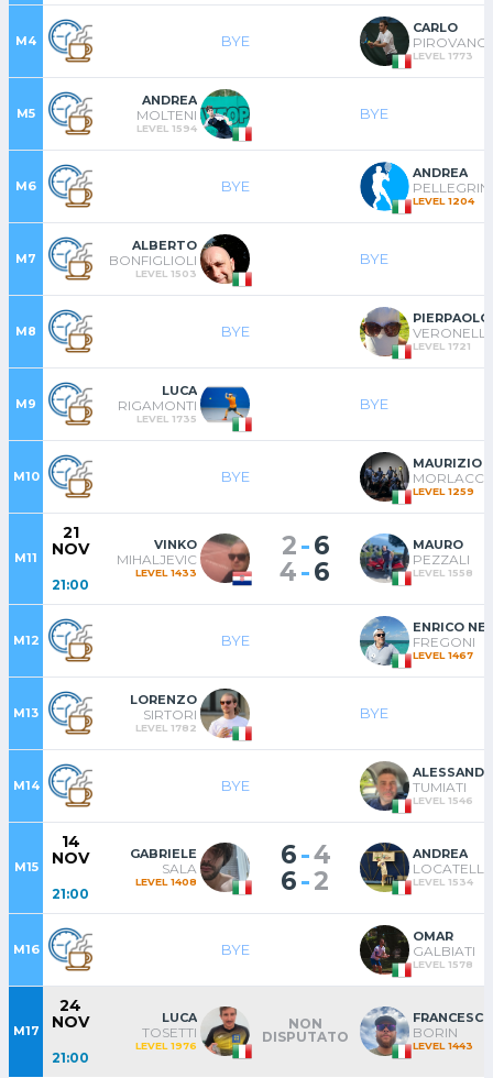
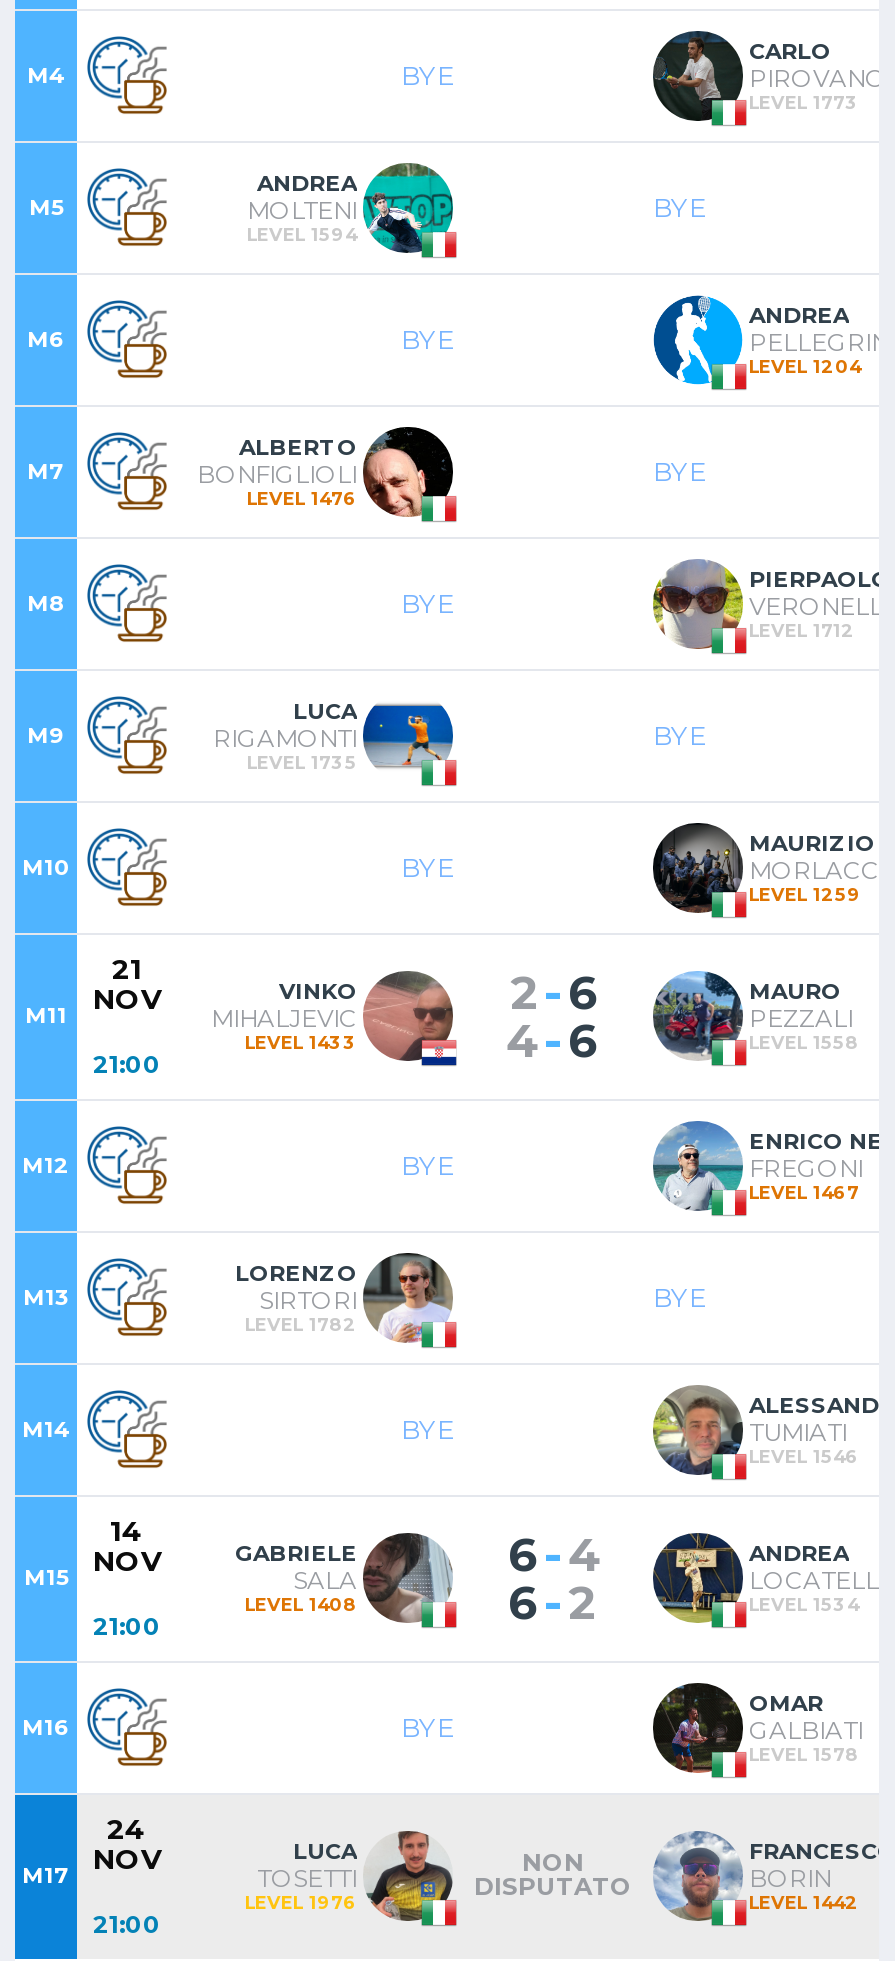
[135,267,197,279] LEVEL 1503 -> [247,486,357,508] LEVEL 1476
[413,339,471,351] LEVEL 1721 -> [749,618,855,640] LEVEL 1712
[413,1039,473,1051] LEVEL 1443 -> [749,1890,859,1912] LEVEL 1442

